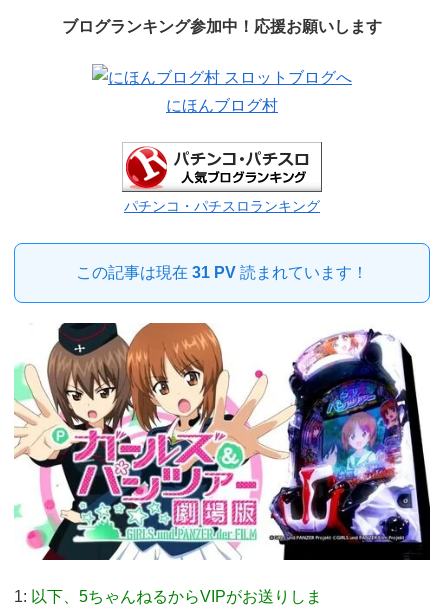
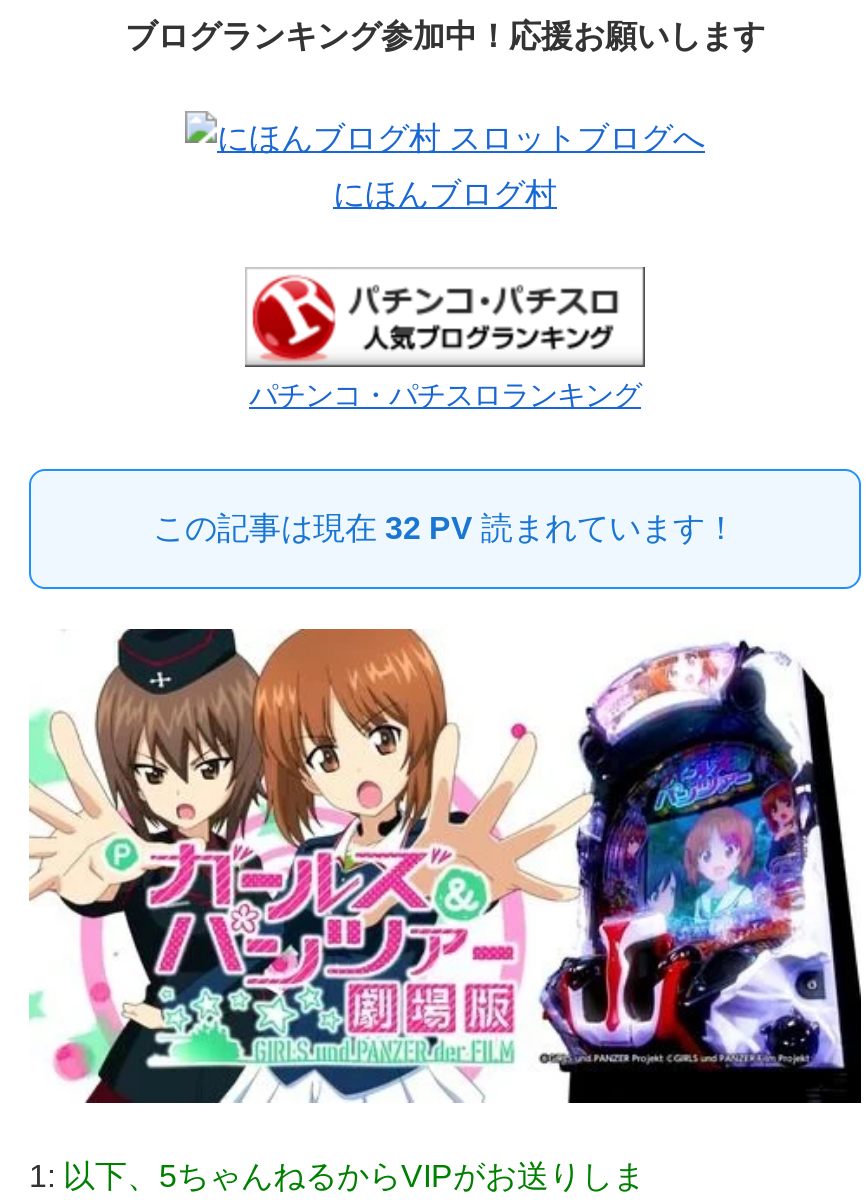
[76,264,368,281] この記事は現在31 PV読まれています！ -> [153,511,737,545] この記事は現在32 PV読まれています！

